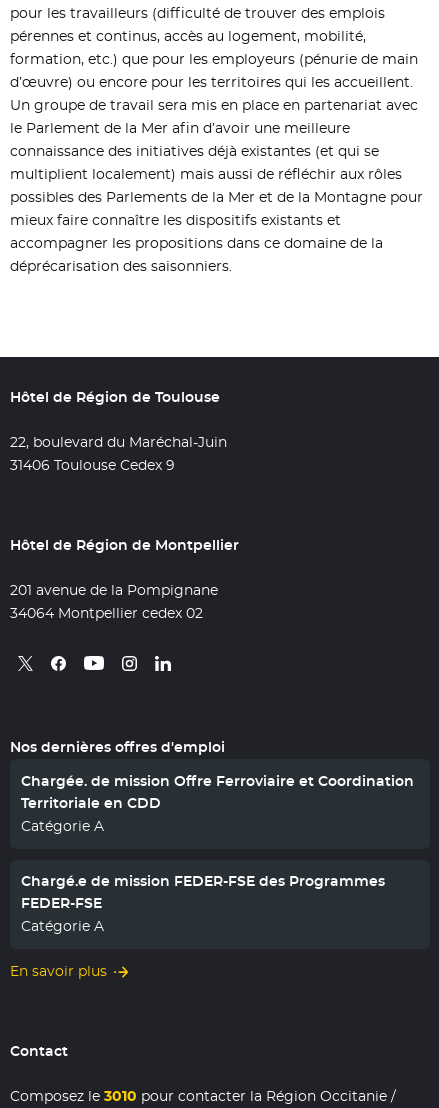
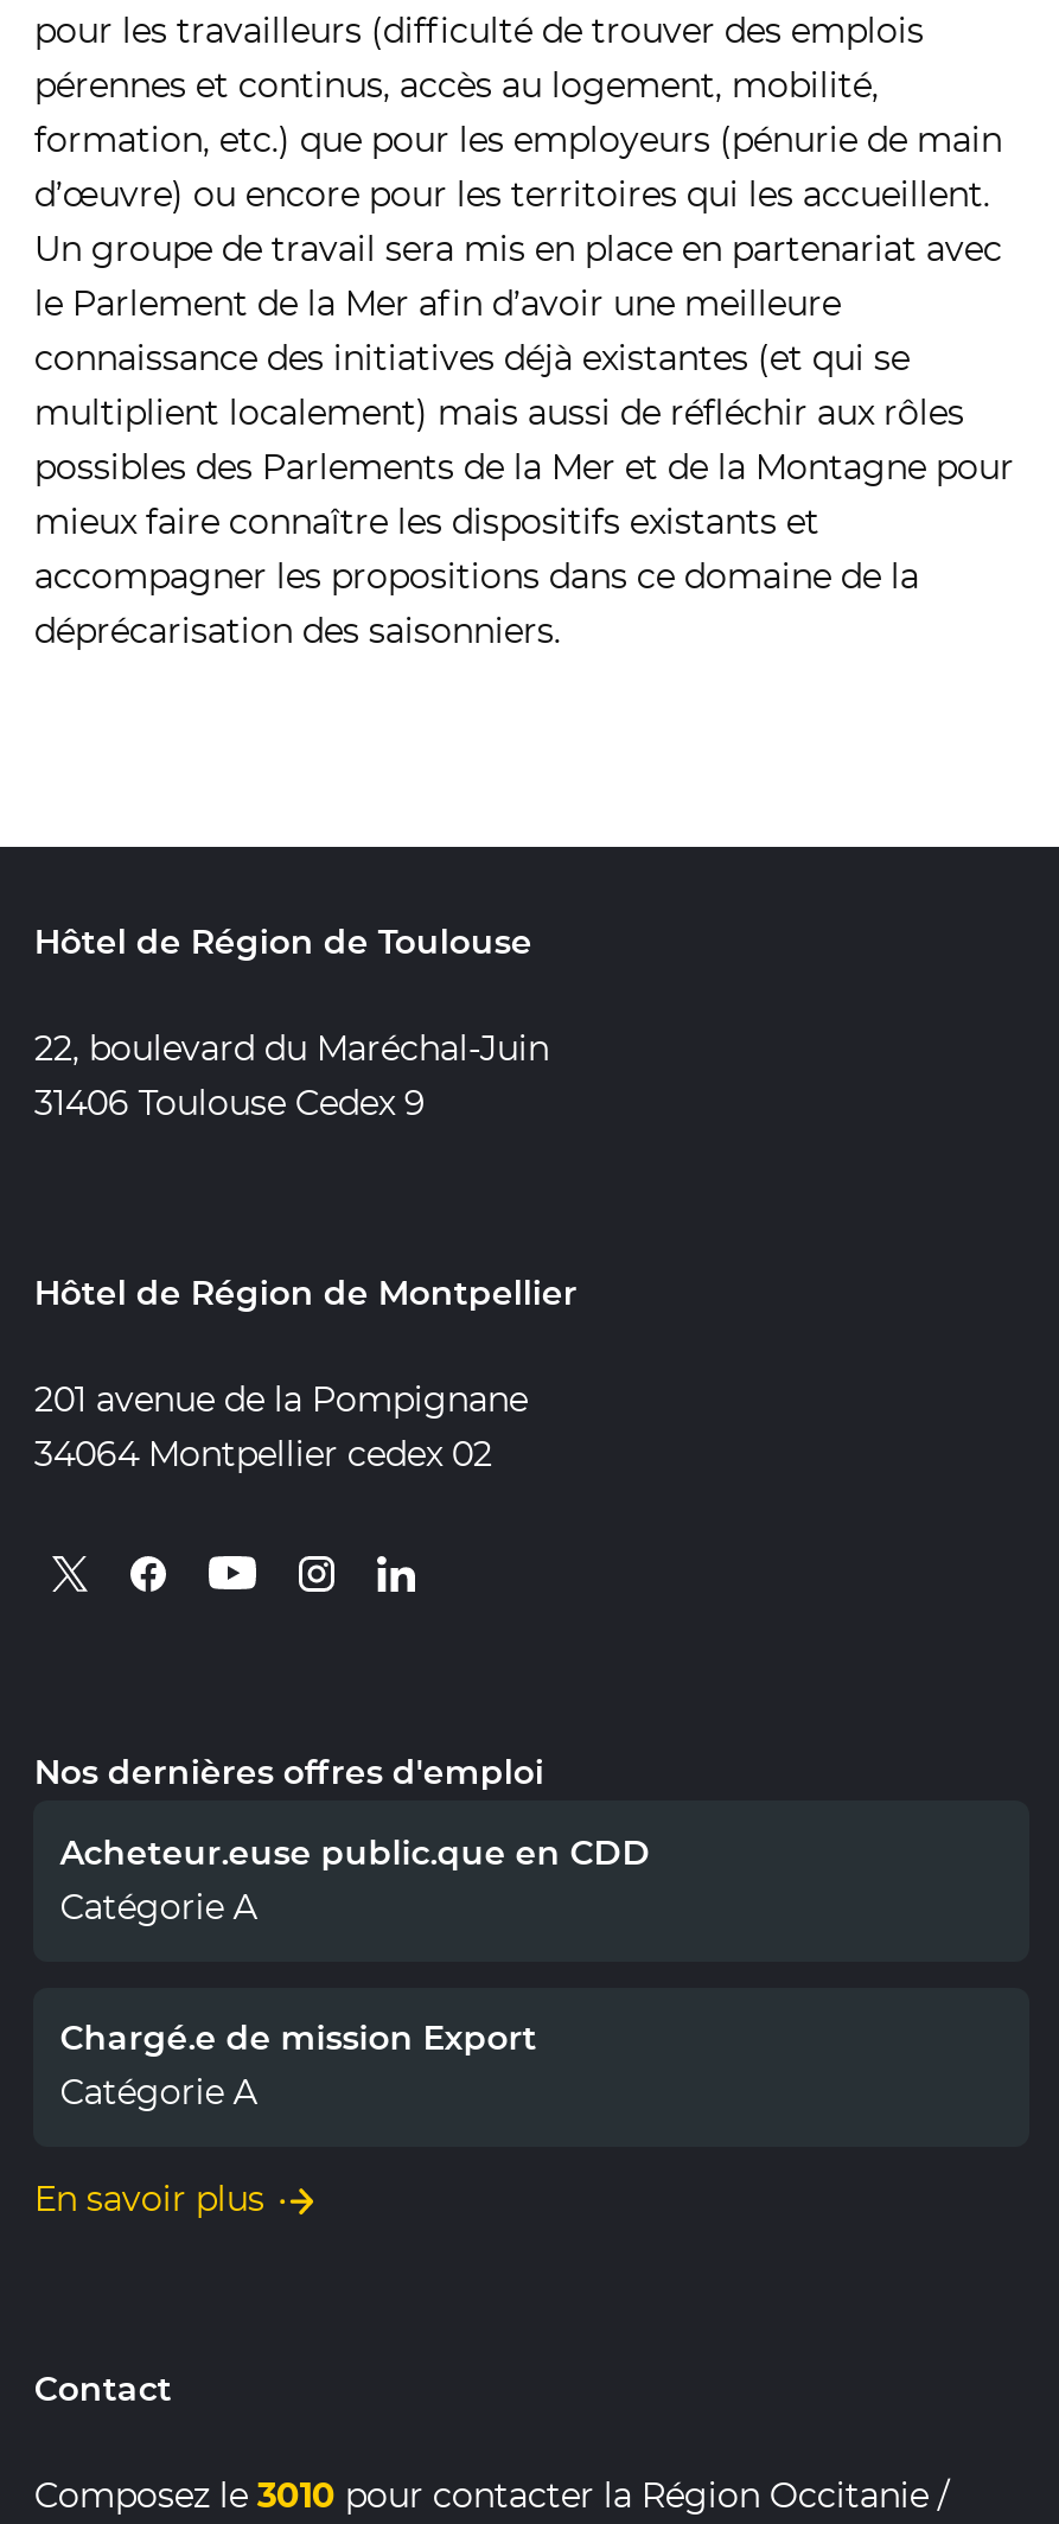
[21,772,414,812] Chargée. de mission Offre Ferroviaire et Coordination | Territoriale en CDD -> [60,1831,650,1874] Acheteur.euse public.que en CDD
[21,872,385,912] Chargé.e de mission FEDER-FSE des Programmes | FEDER-FSE -> [60,2017,536,2060] Chargé.e de mission Export

